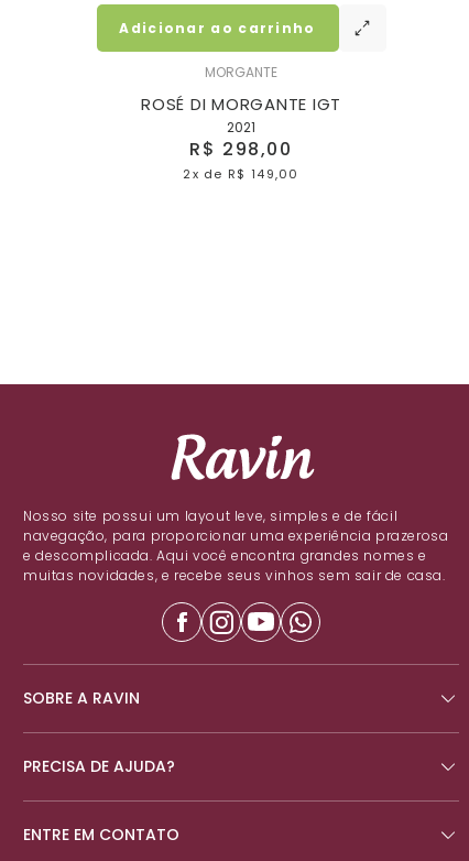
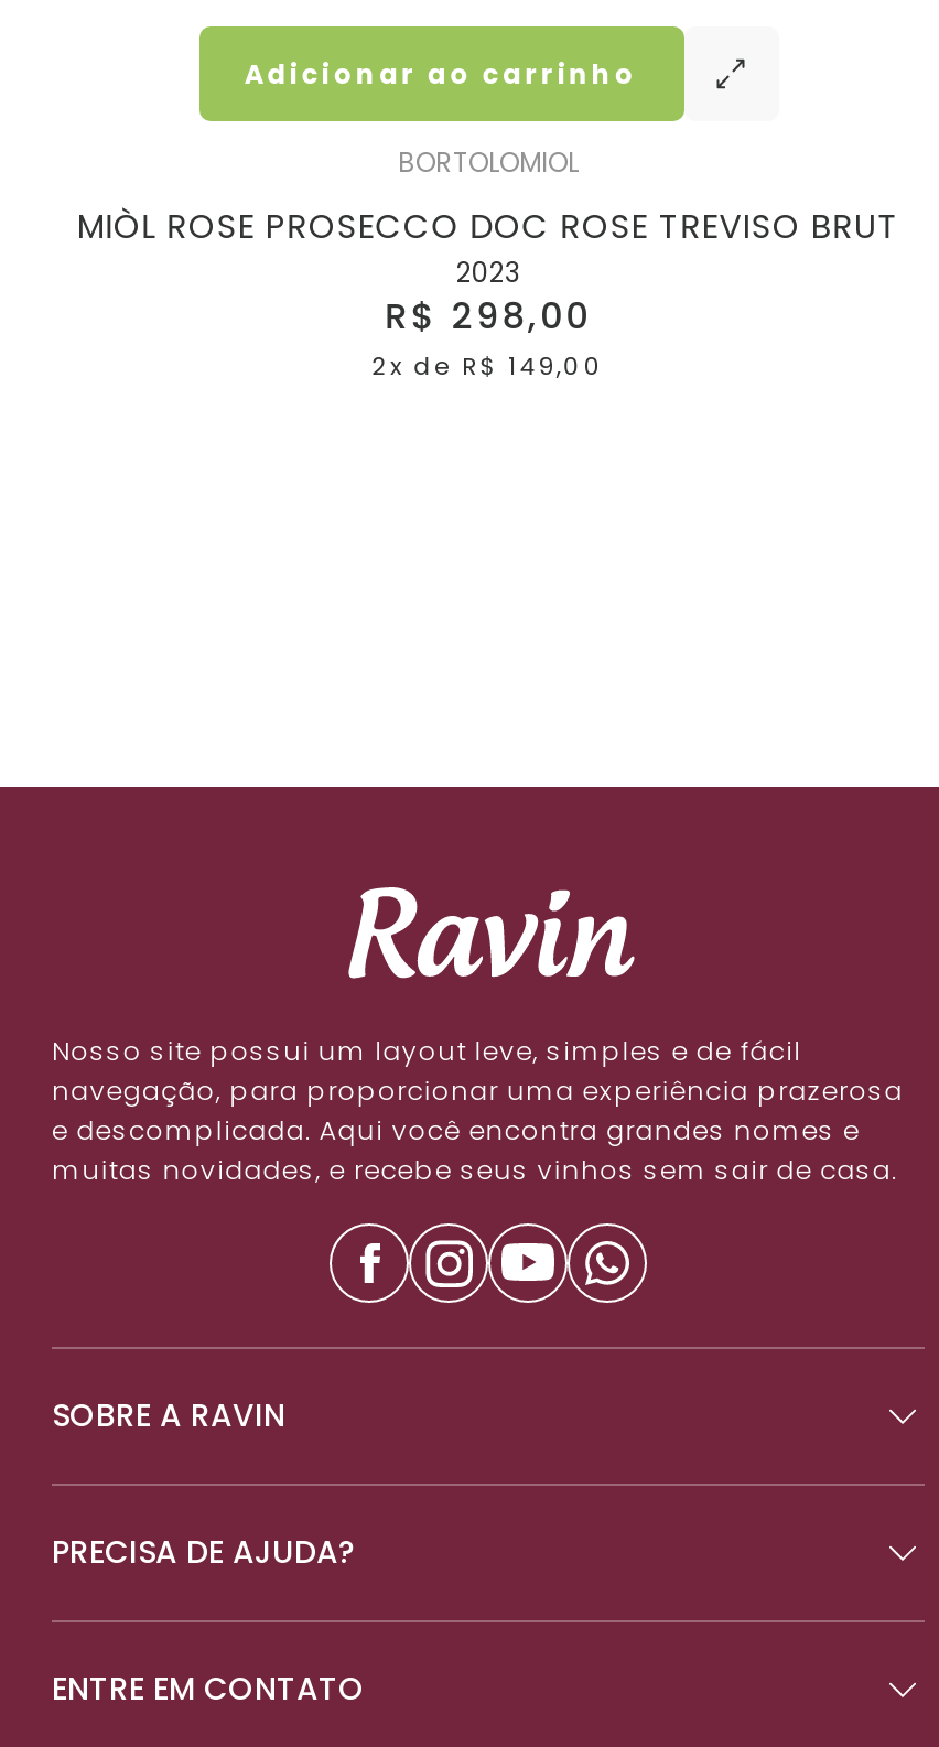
[205,62,277,81] MORGANTE -> [398,142,579,180] BORTOLOMIOL
[141,92,341,136] ROSÉ DI MORGANTE IGT | 2021 -> [77,202,899,290] MIÒL ROSE PROSECCO DOC ROSE TREVISO BRUT | 2023

